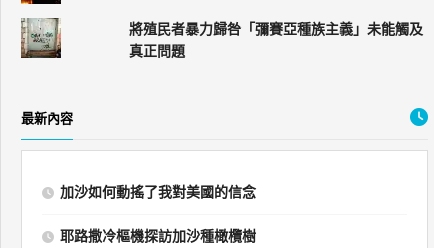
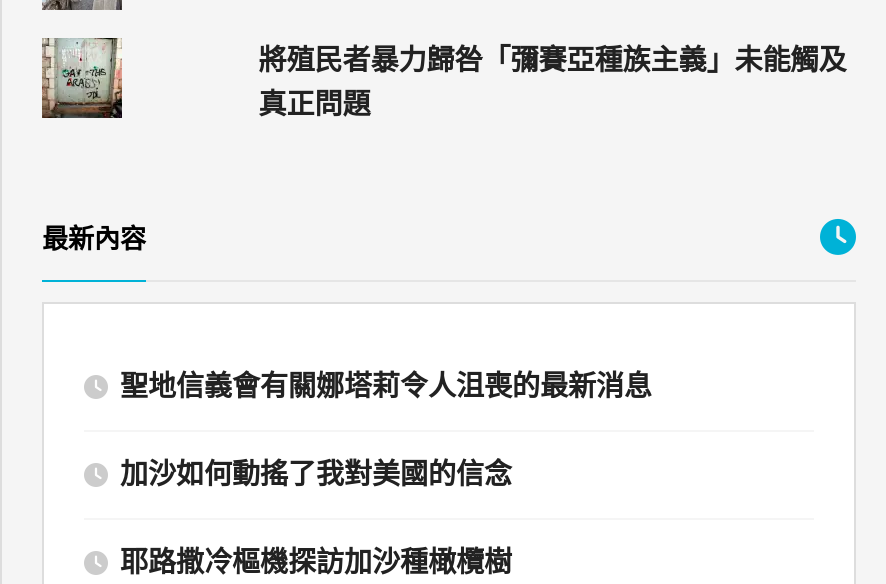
none -> [120,365,652,403] 聖地信義會有關娜塔莉令人沮喪的最新消息

